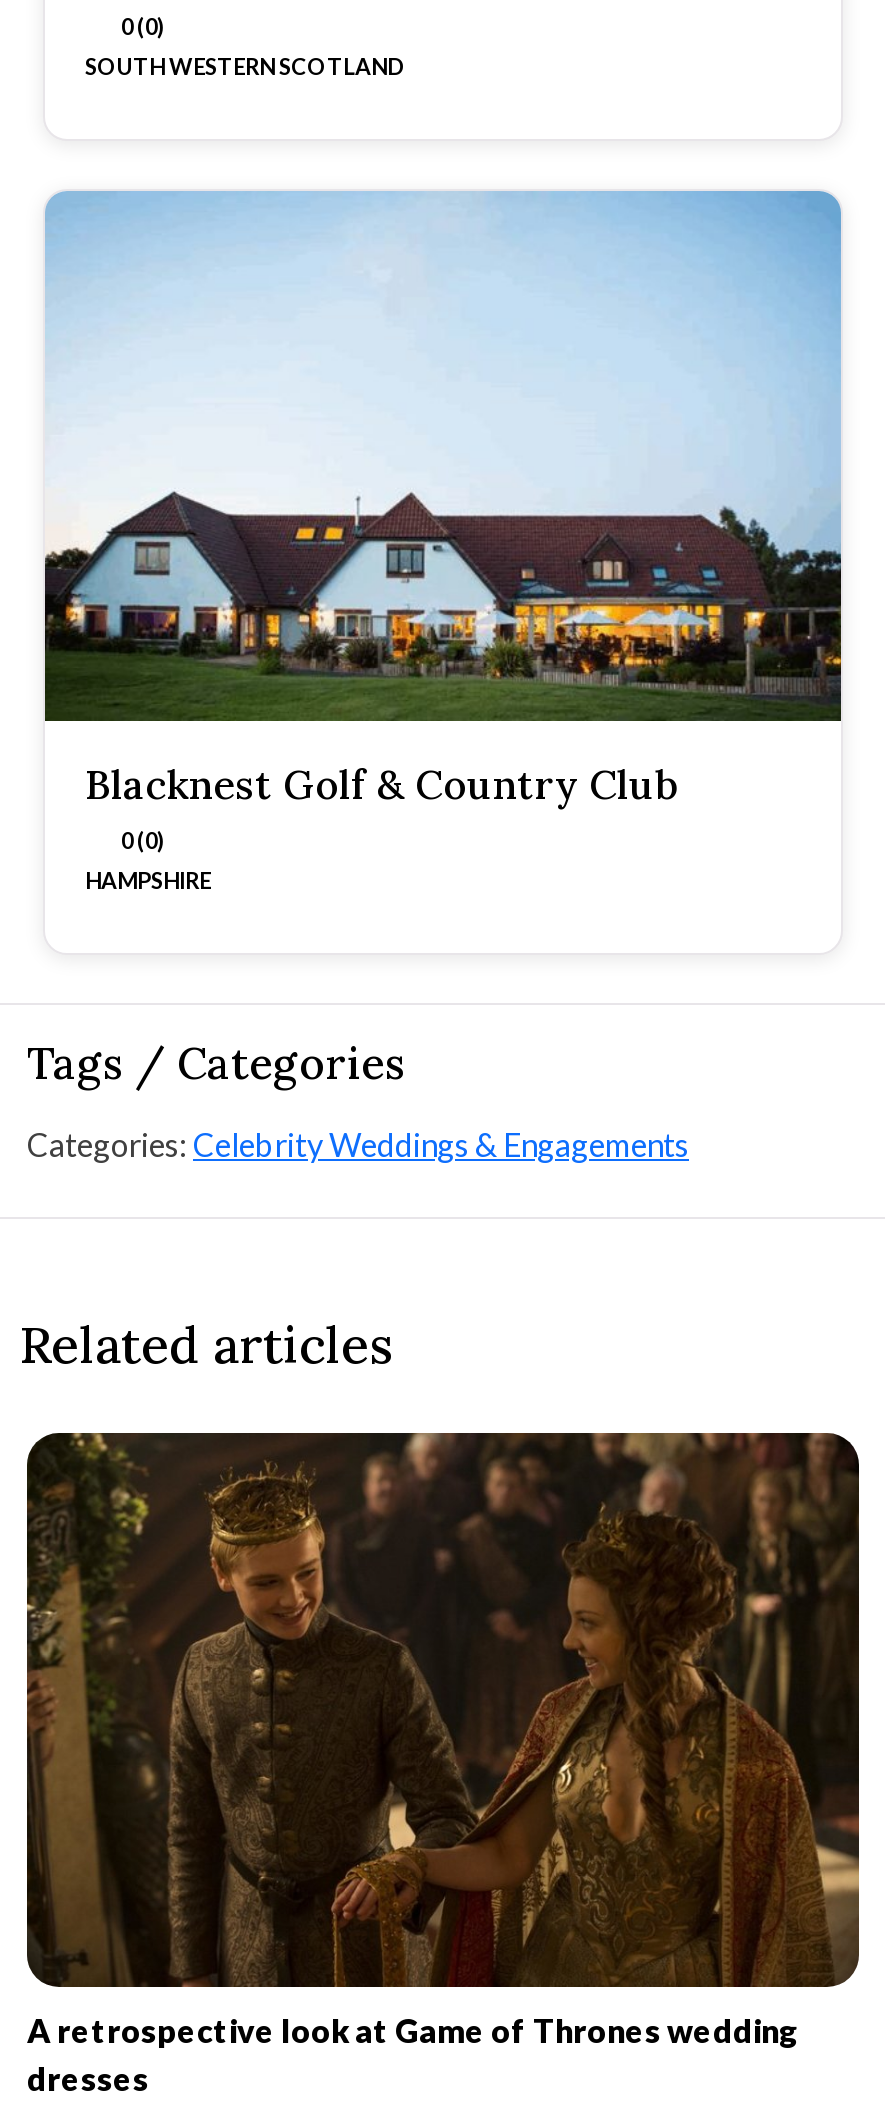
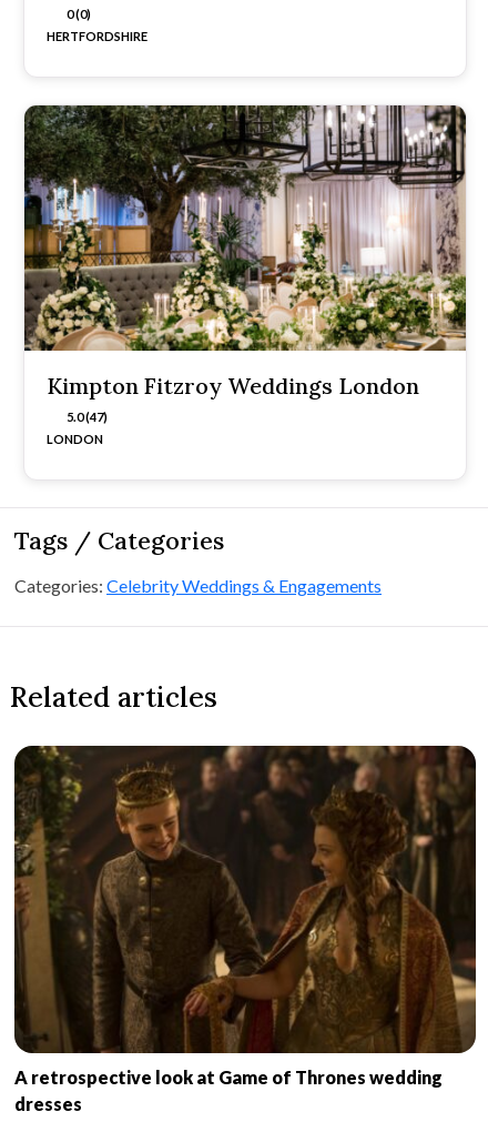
[85,52,405,78] SOUTH WESTERN SCOTLAND -> [47,29,148,43] HERTFORDSHIRE
[45,190,843,852] [image] | Blacknest Golf & Country Club | 0 (0) -> [23,104,467,424] [image] | Kimpton Fitzroy Weddings London | 5.0 (47)
[85,866,211,892] HAMPSHIRE -> [47,432,103,446] LONDON

